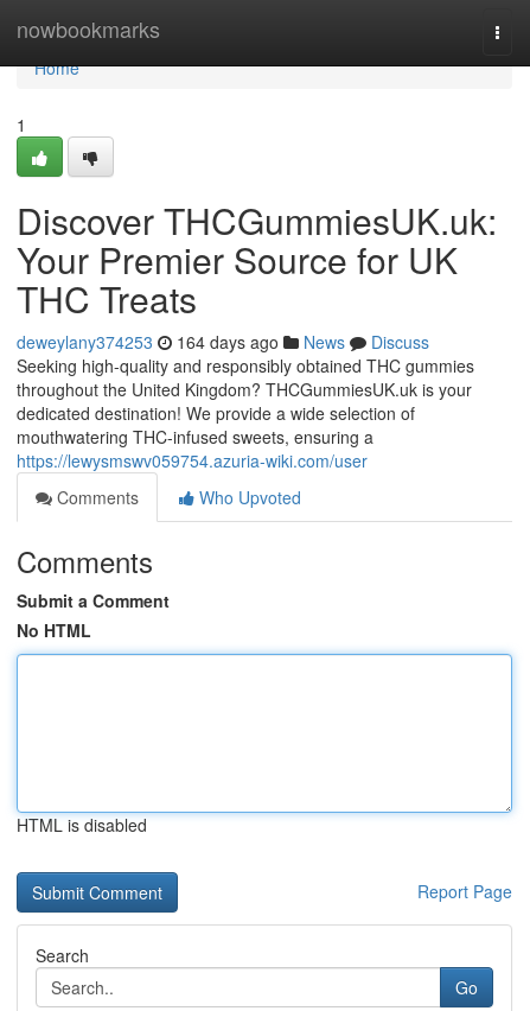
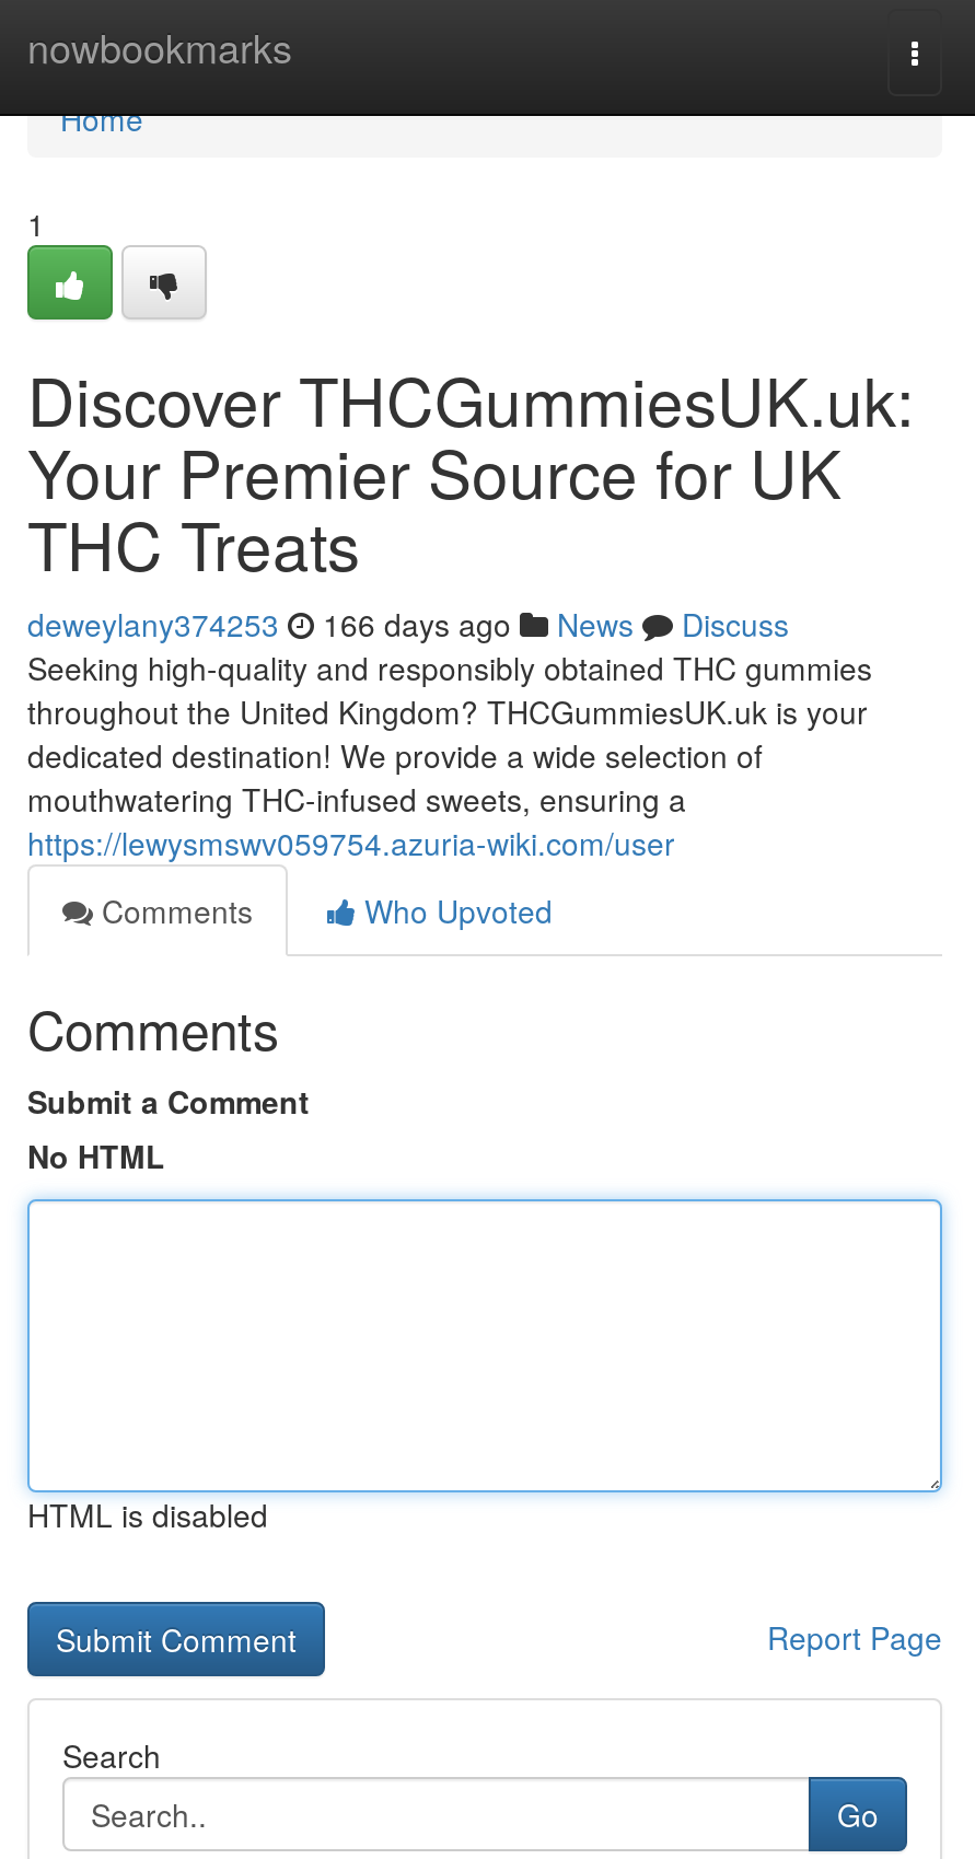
[17,330,429,354] deweylany374253 164 days ago News Discuss -> [27,602,789,646] deweylany374253 166 days ago News Discuss

